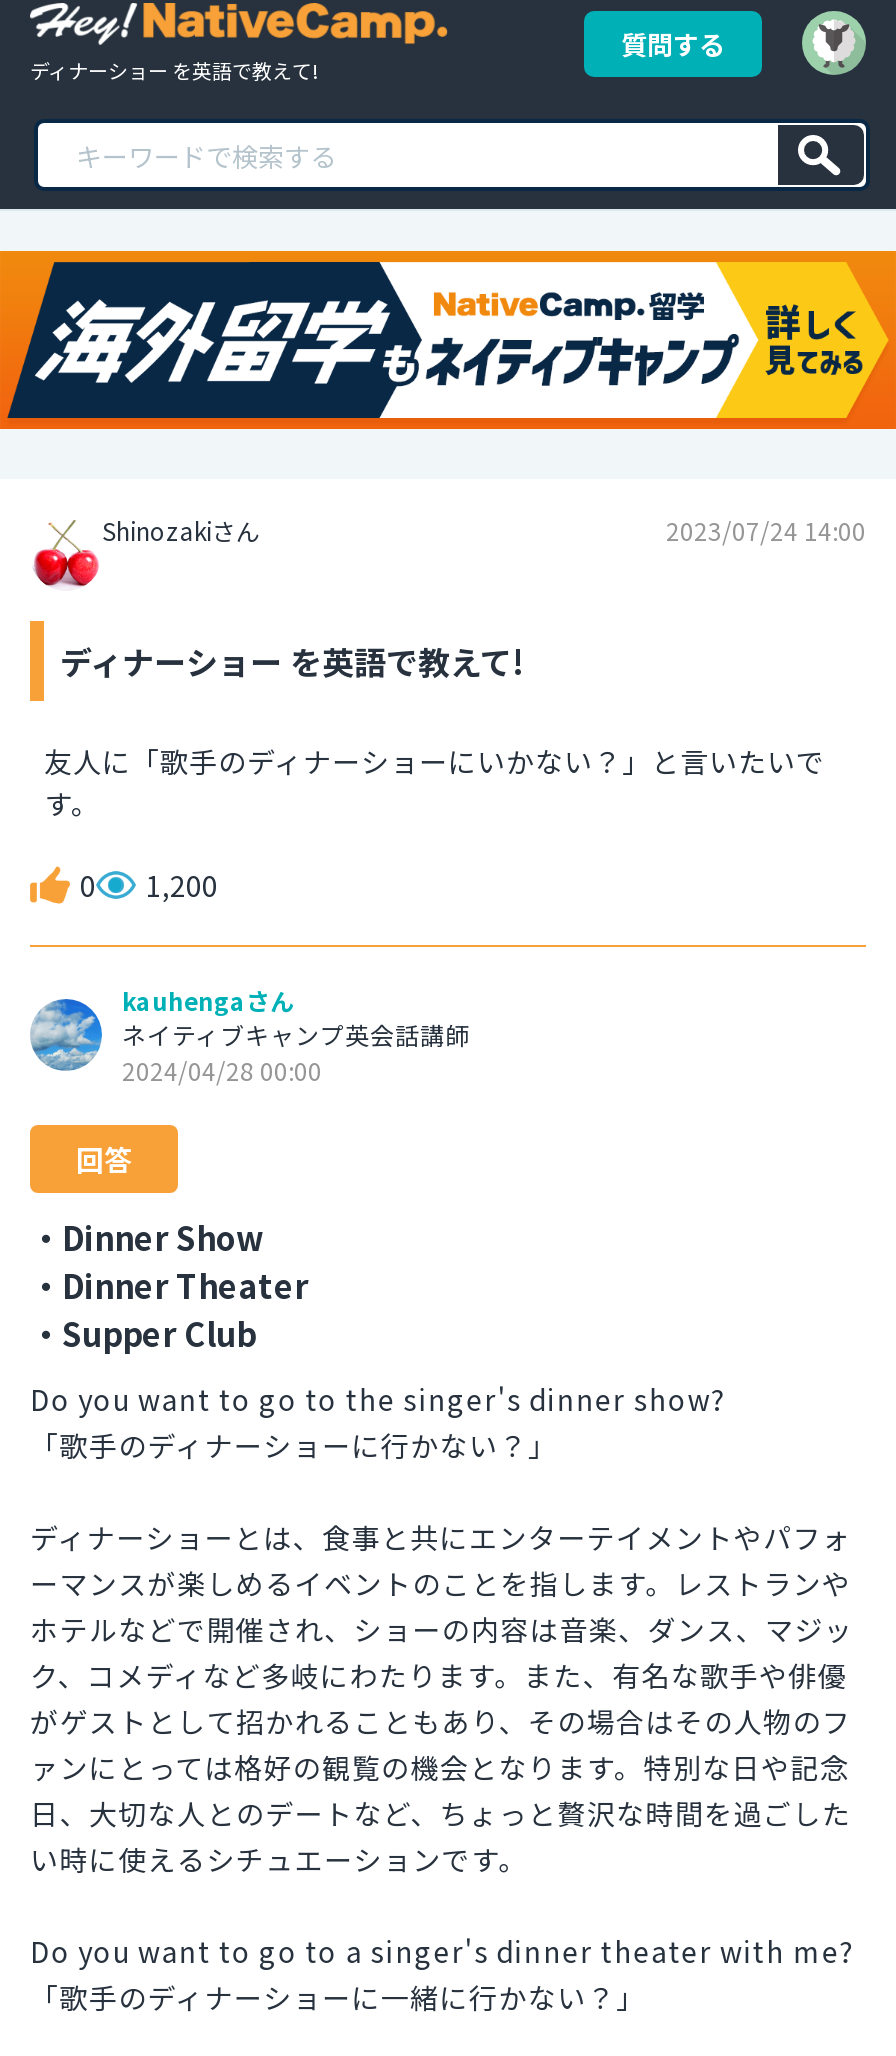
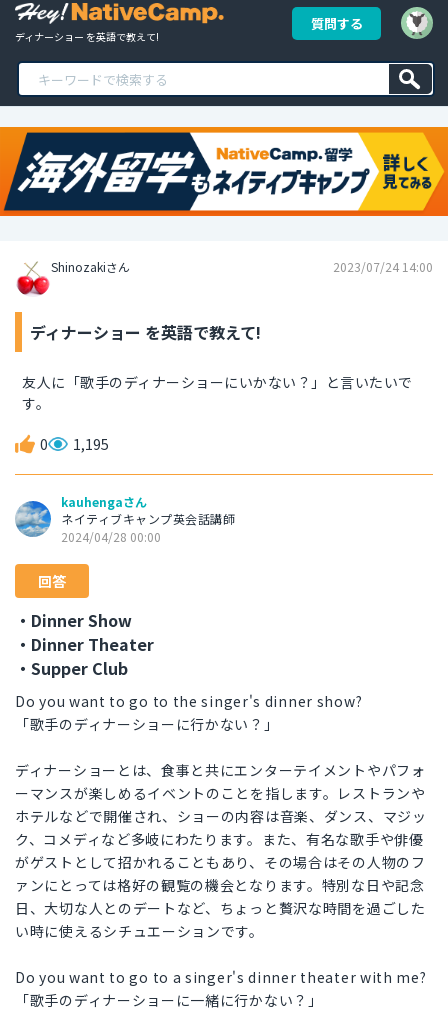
[80,866,218,906] 0 1,200 -> [40,434,109,454] 0 1,195

